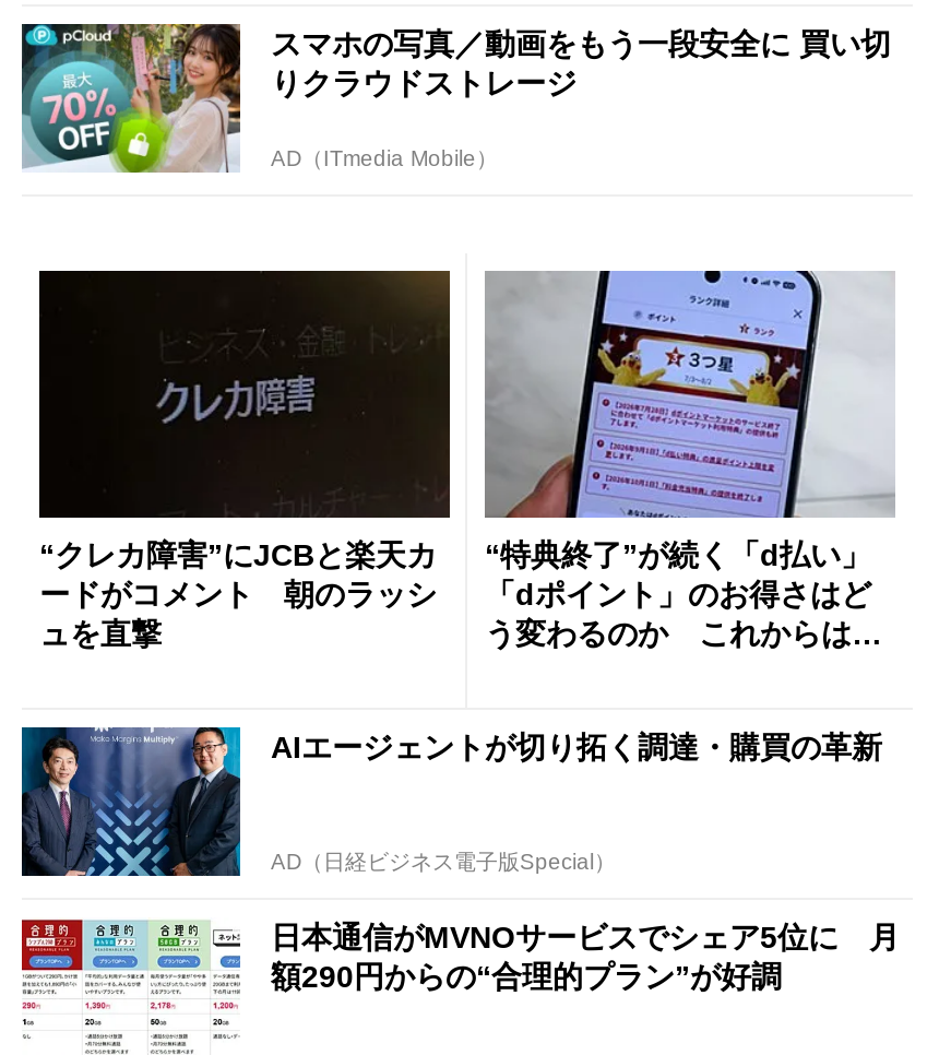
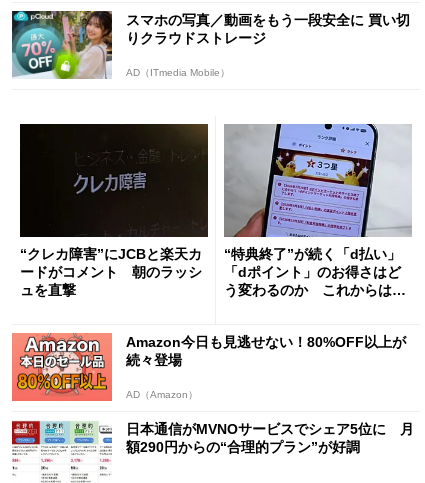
[20,725,882,878] [image] | AIエージェントが切り拓く調達・購買の革新 -> [11,332,406,402] [image] | Amazon今日も見逃せない！80%OFF以上が | 続々登場
[271,850,616,874] AD（日経ビジネス電子版Special） -> [126,389,198,400] AD（Amazon）

